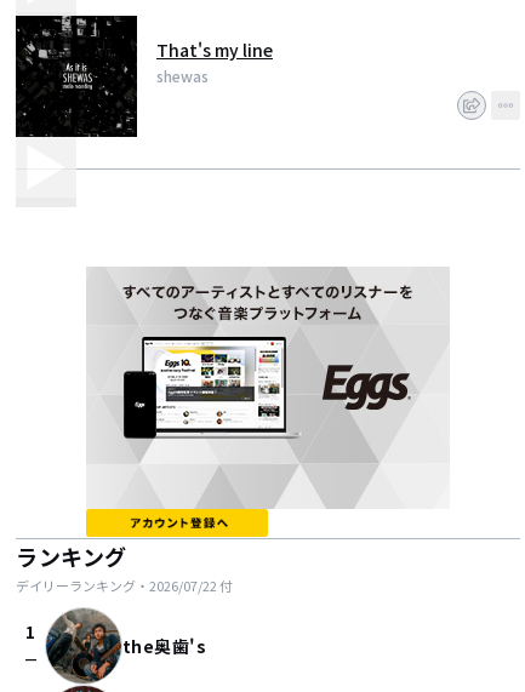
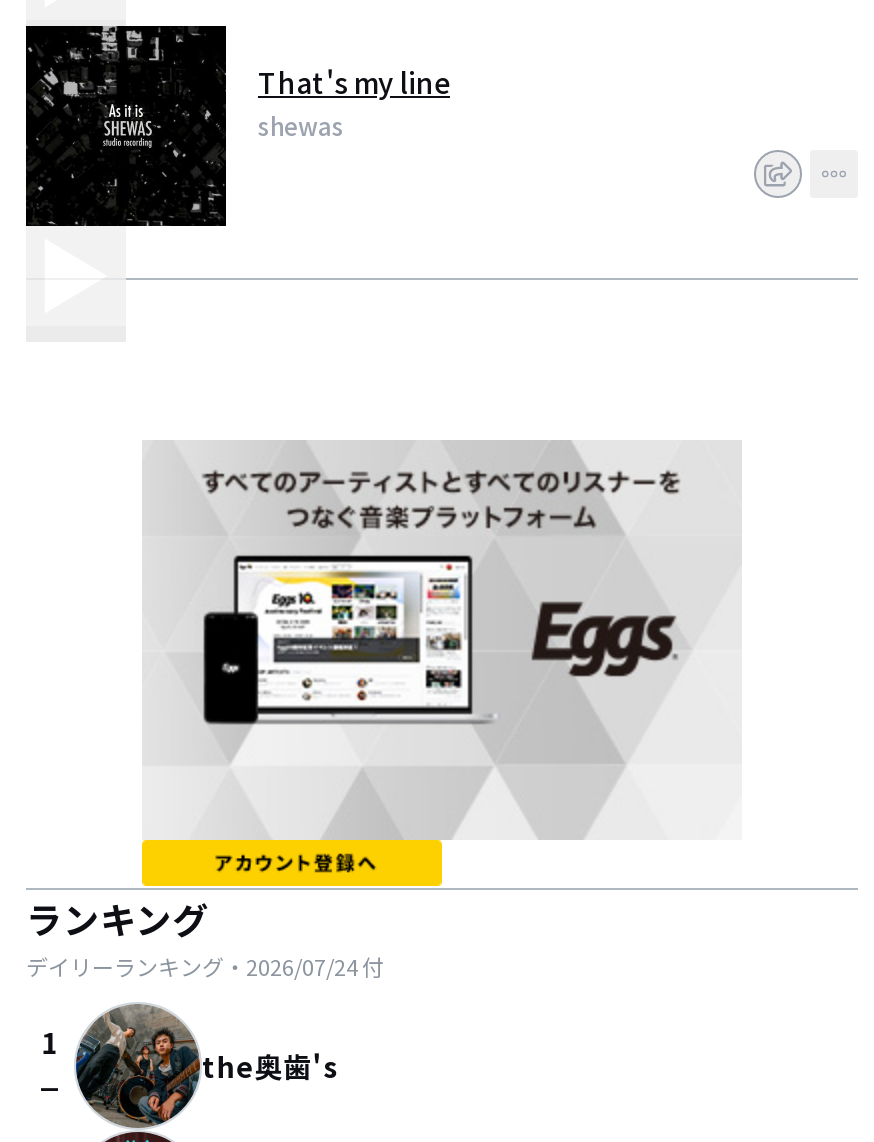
[16,576,233,595] デイリーランキング・2026/07/22付 -> [26,950,384,982] デイリーランキング・2026/07/24付

